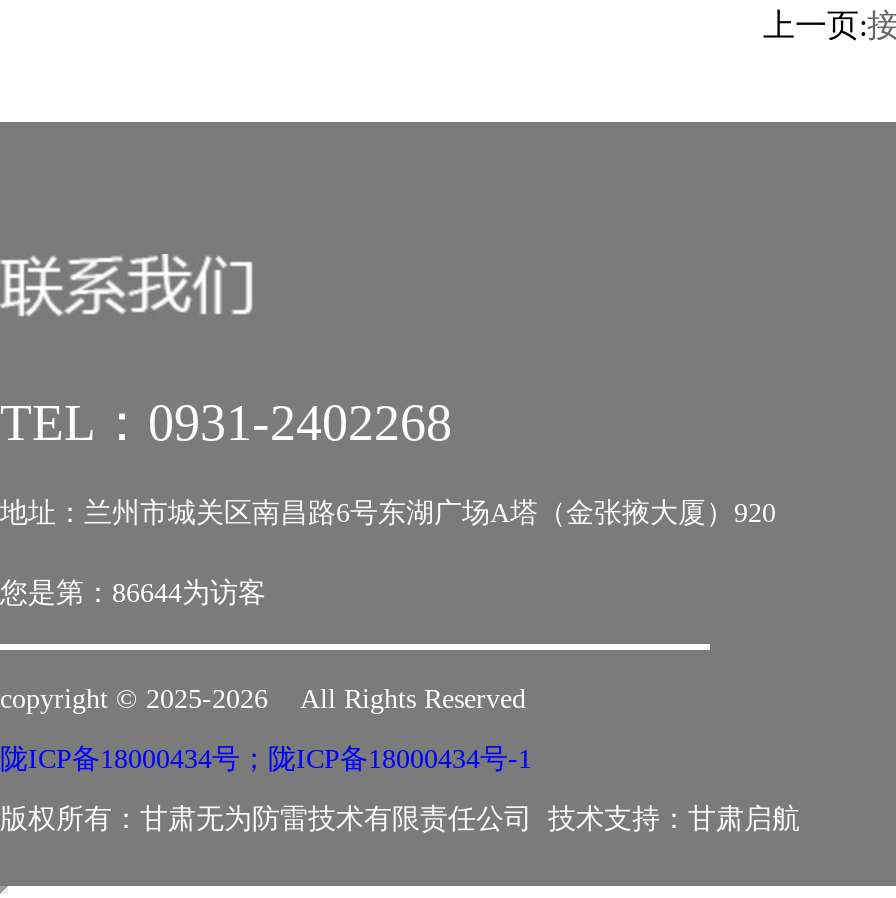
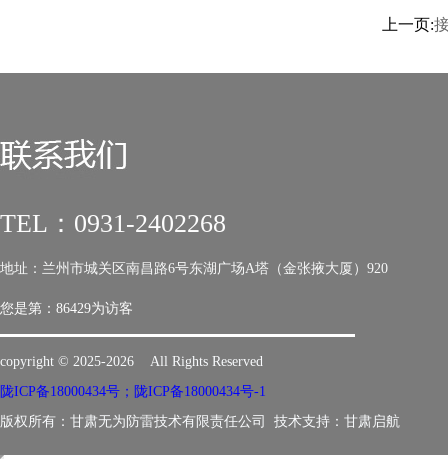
[0,578,266,608] 您是第：86644为访客 -> [0,301,133,316] 您是第：86429为访客

